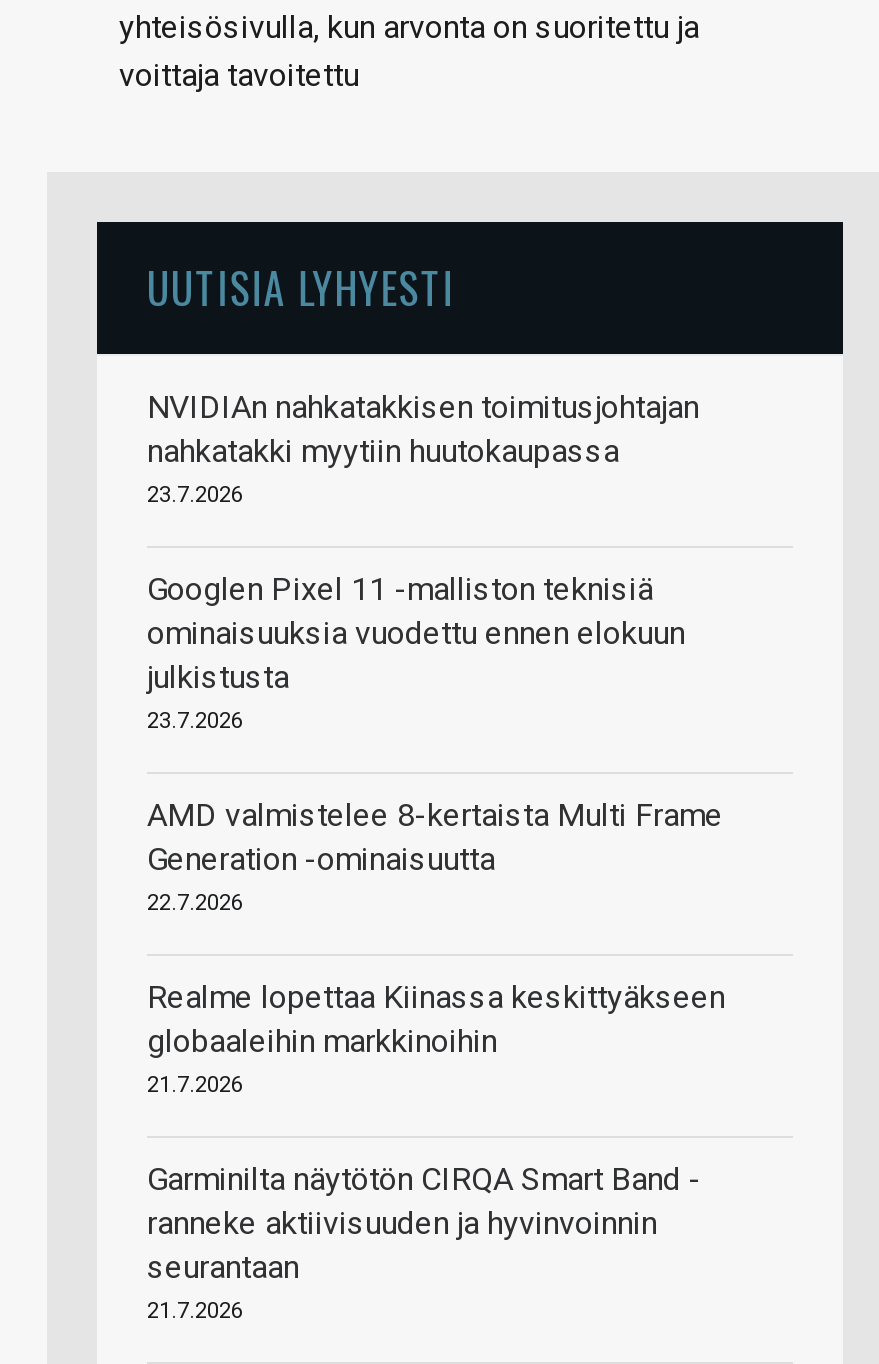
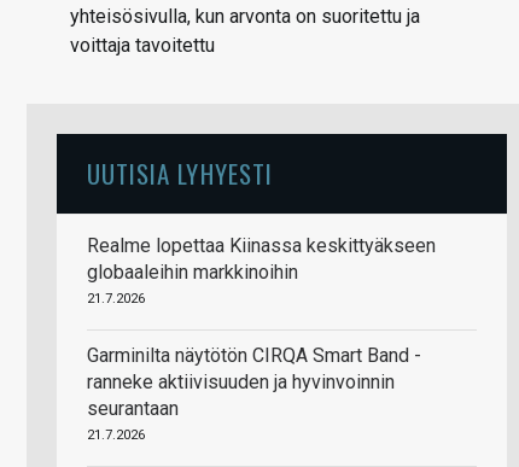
[147,388,723,916] NVIDIAn nahkatakkisen toimitusjohtajan | nahkatakki myytiin huutokaupassa | 23.7.2026 | Googlen Pixel 11 -malliston teknisiä | ominaisuuksia vuodettu ennen elokuun | julkistusta | 23.7.2026 | AMD valmistelee 8-kertaista Multi Frame | Generation -ominaisuutta | 22.7.2026 -> none

